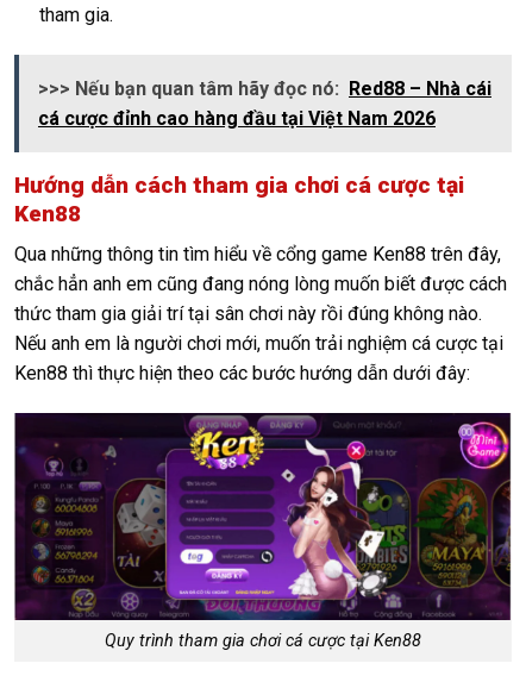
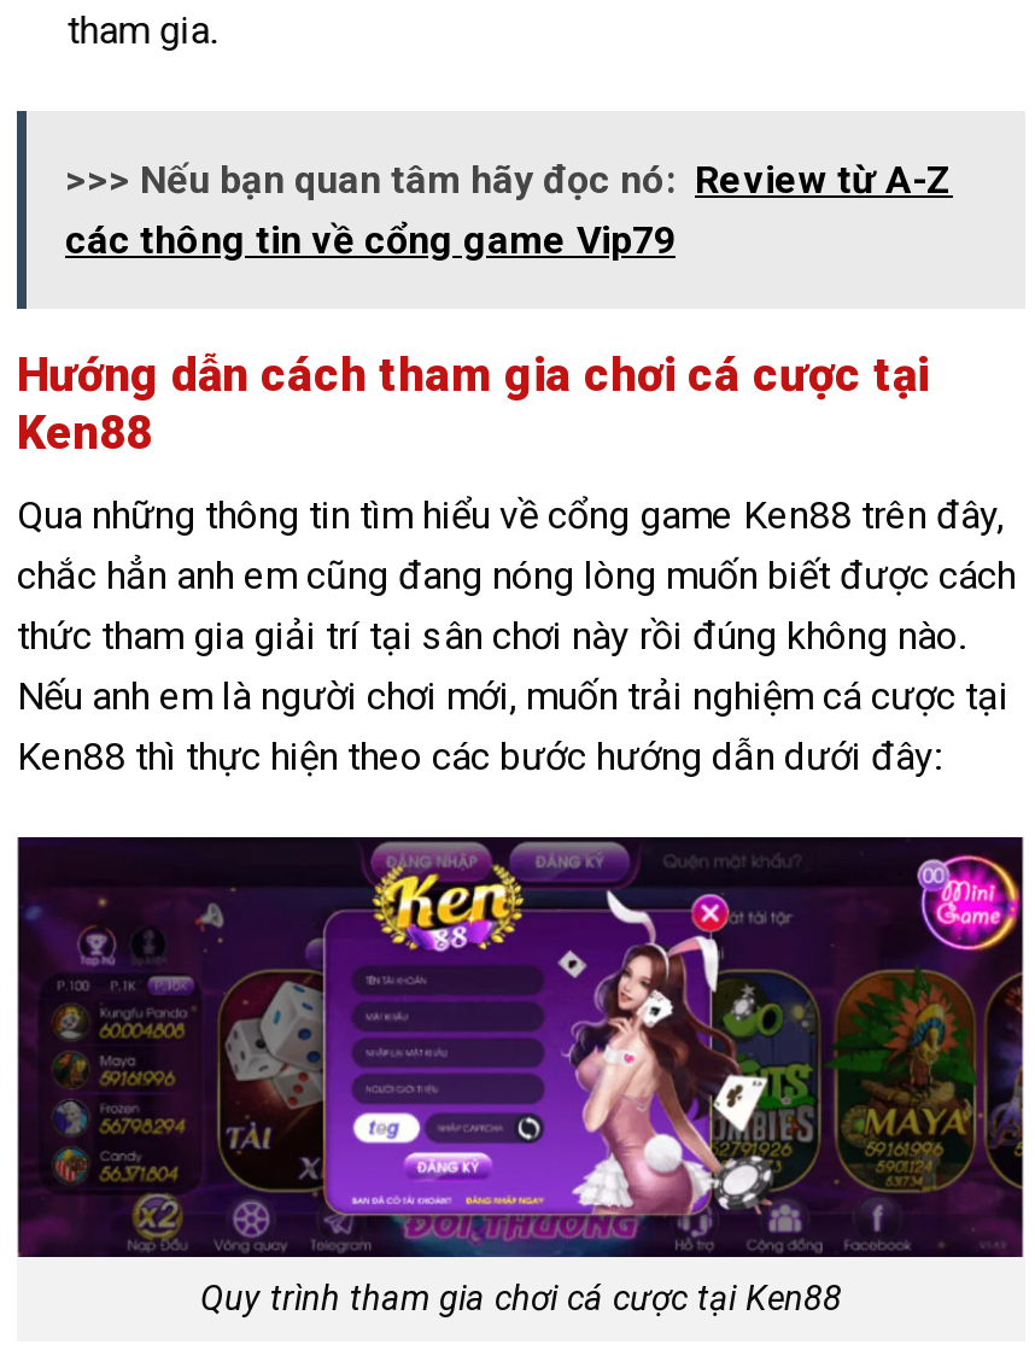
[38,77,491,129] >>> Nếu bạn quan tâm hãy đọc nó: Red88 – Nhà cái | cá cược đỉnh cao hàng đầu tại Việt Nam 2026 -> [65,156,953,262] >>> Nếu bạn quan tâm hãy đọc nó: Review từ A-Z | các thông tin về cổng game Vip79

